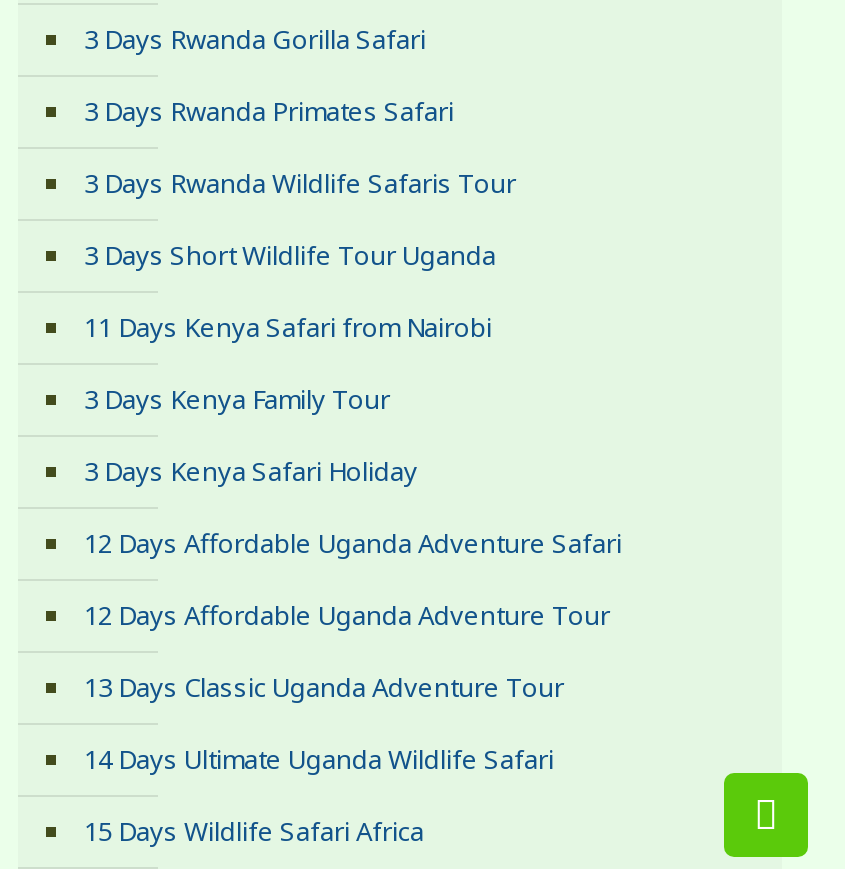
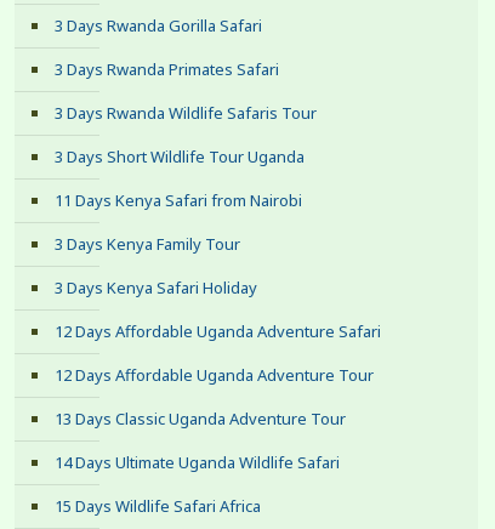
[722,771,810,859] [image] -> none

